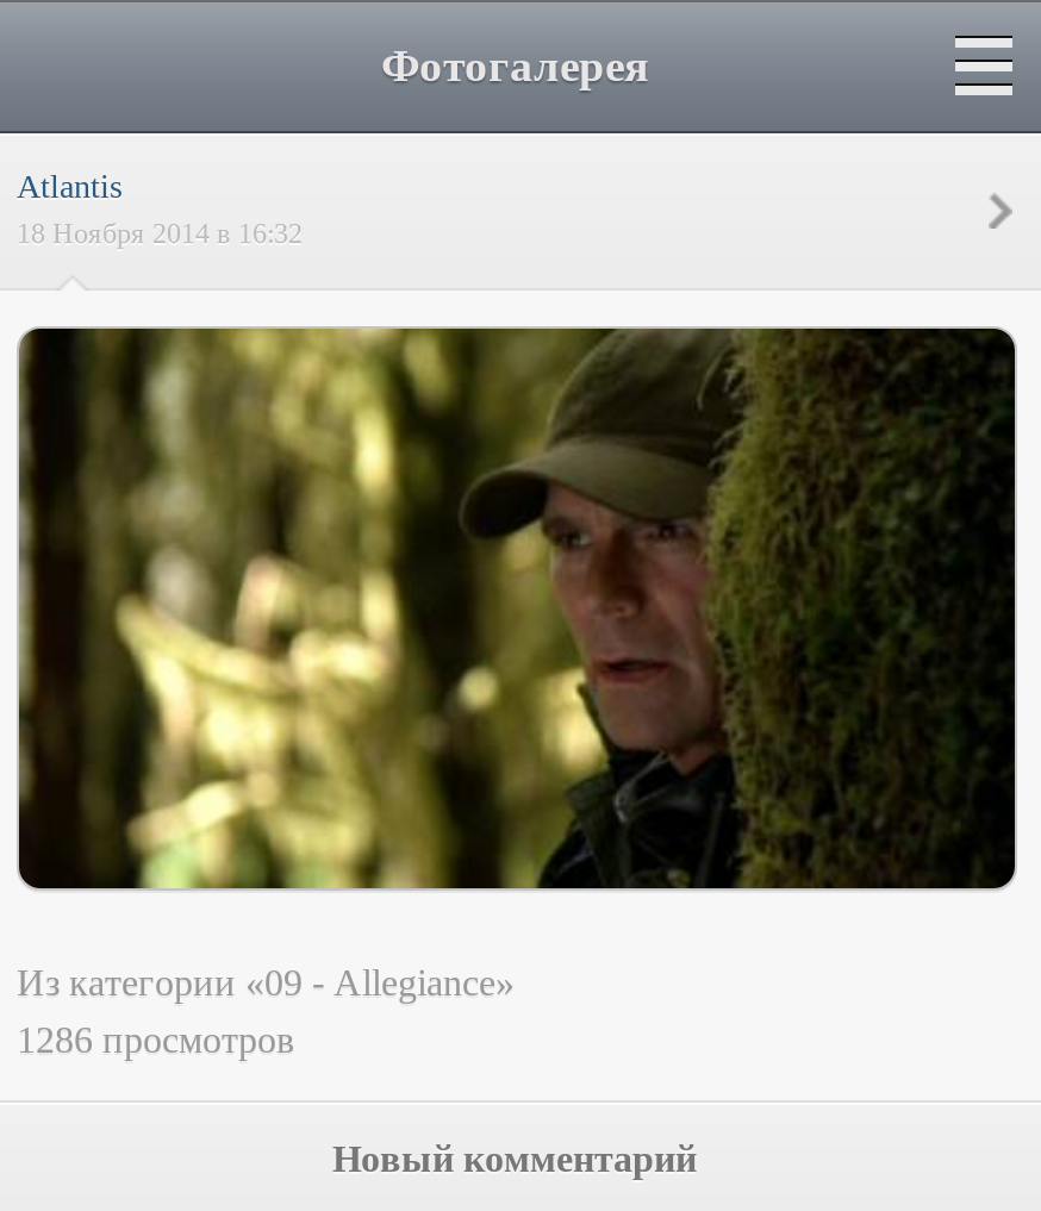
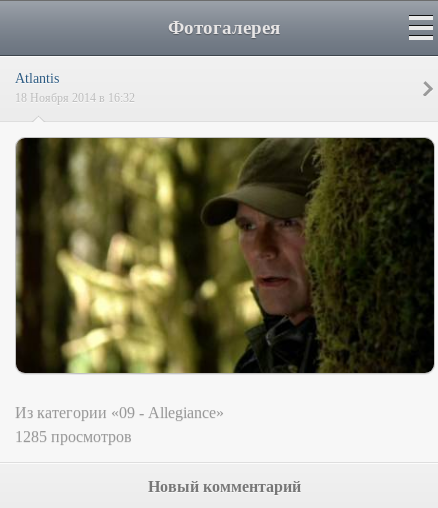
[17,1018,295,1059] 1286 просмотров -> [15,428,132,445] 1285 просмотров

